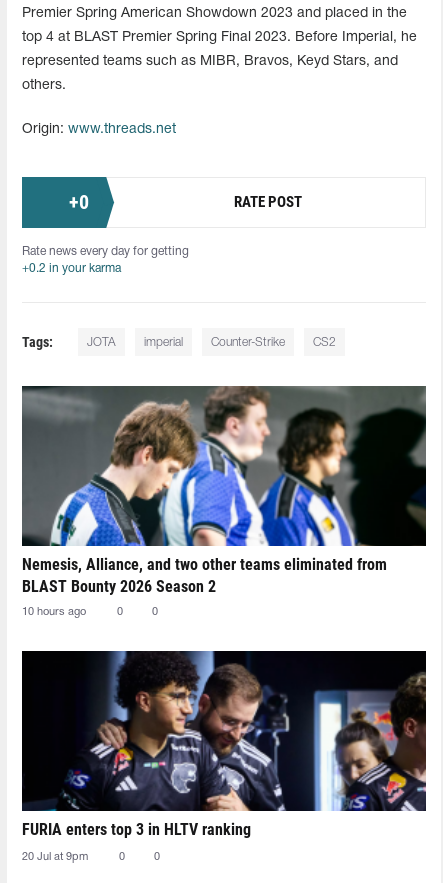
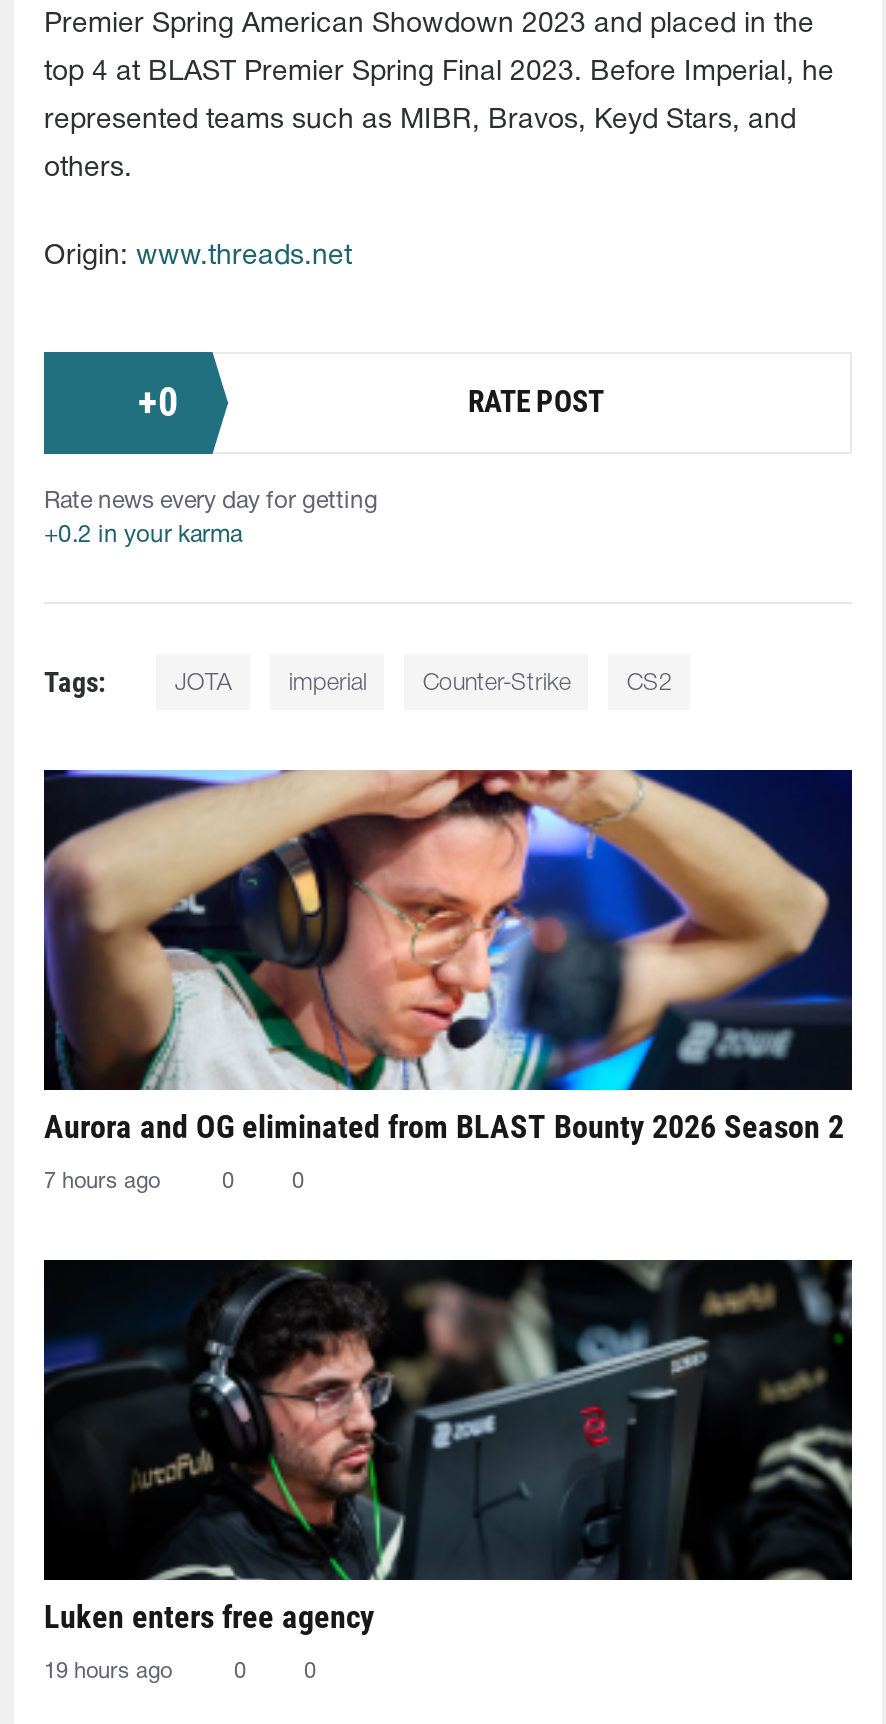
[22,385,427,596] [image] | Nemesis, Alliance, and two other teams eliminated from | BLAST Bounty 2026 Season 2 -> [44,768,852,1145] [image] | Aurora and OG eliminated from BLAST Bounty 2026 Season 2
[22,607,86,617] 10 hours ago -> [44,1171,160,1191] 7 hours ago
[22,650,427,839] [image] | FURIA enters top 3 in HLTV ranking -> [42,1258,854,1635] [image] | Luken enters free agency
[22,852,88,862] 20 Jul at 9pm -> [44,1661,172,1681] 19 hours ago

